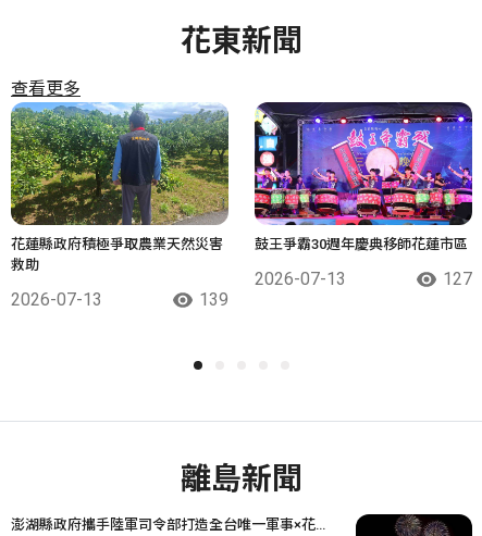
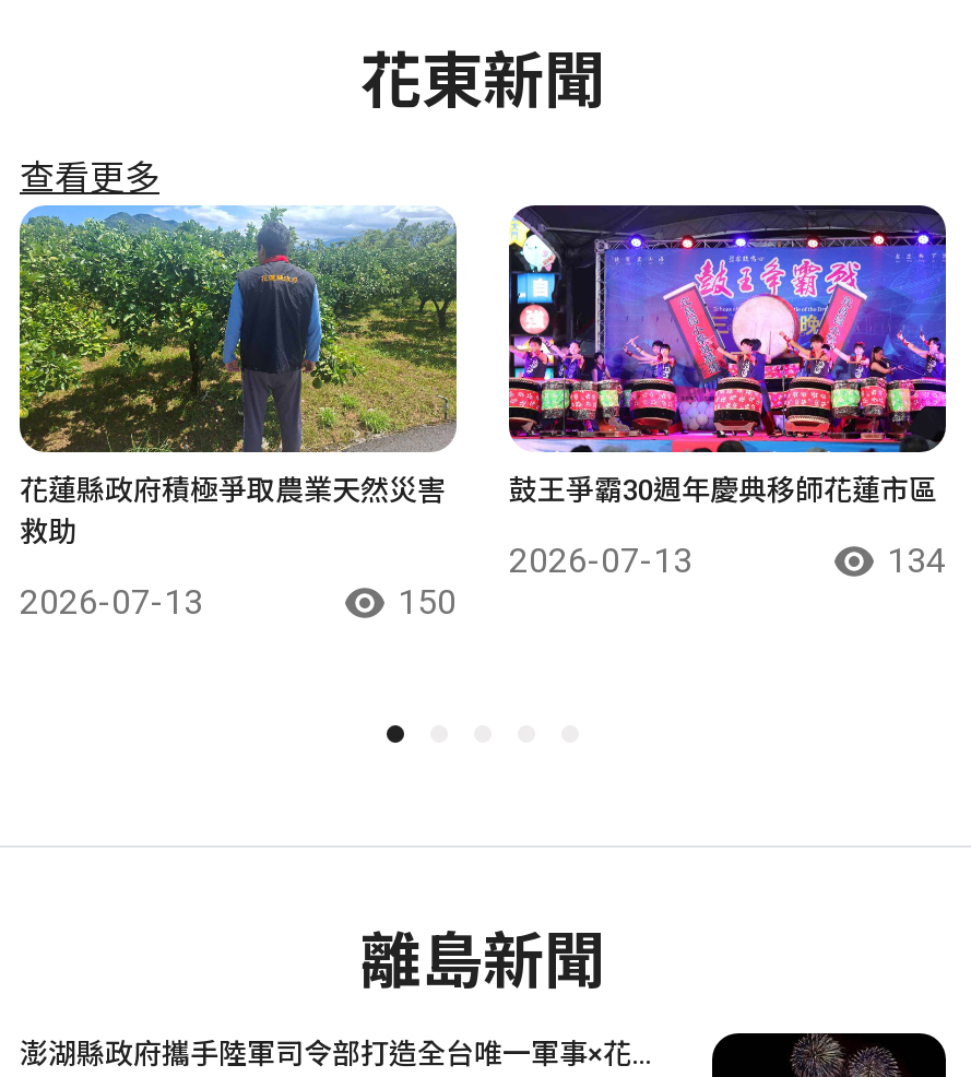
[443,268,472,289] 127 -> [887,539,946,581] 134
[199,289,228,310] 139 -> [398,581,457,622] 150

